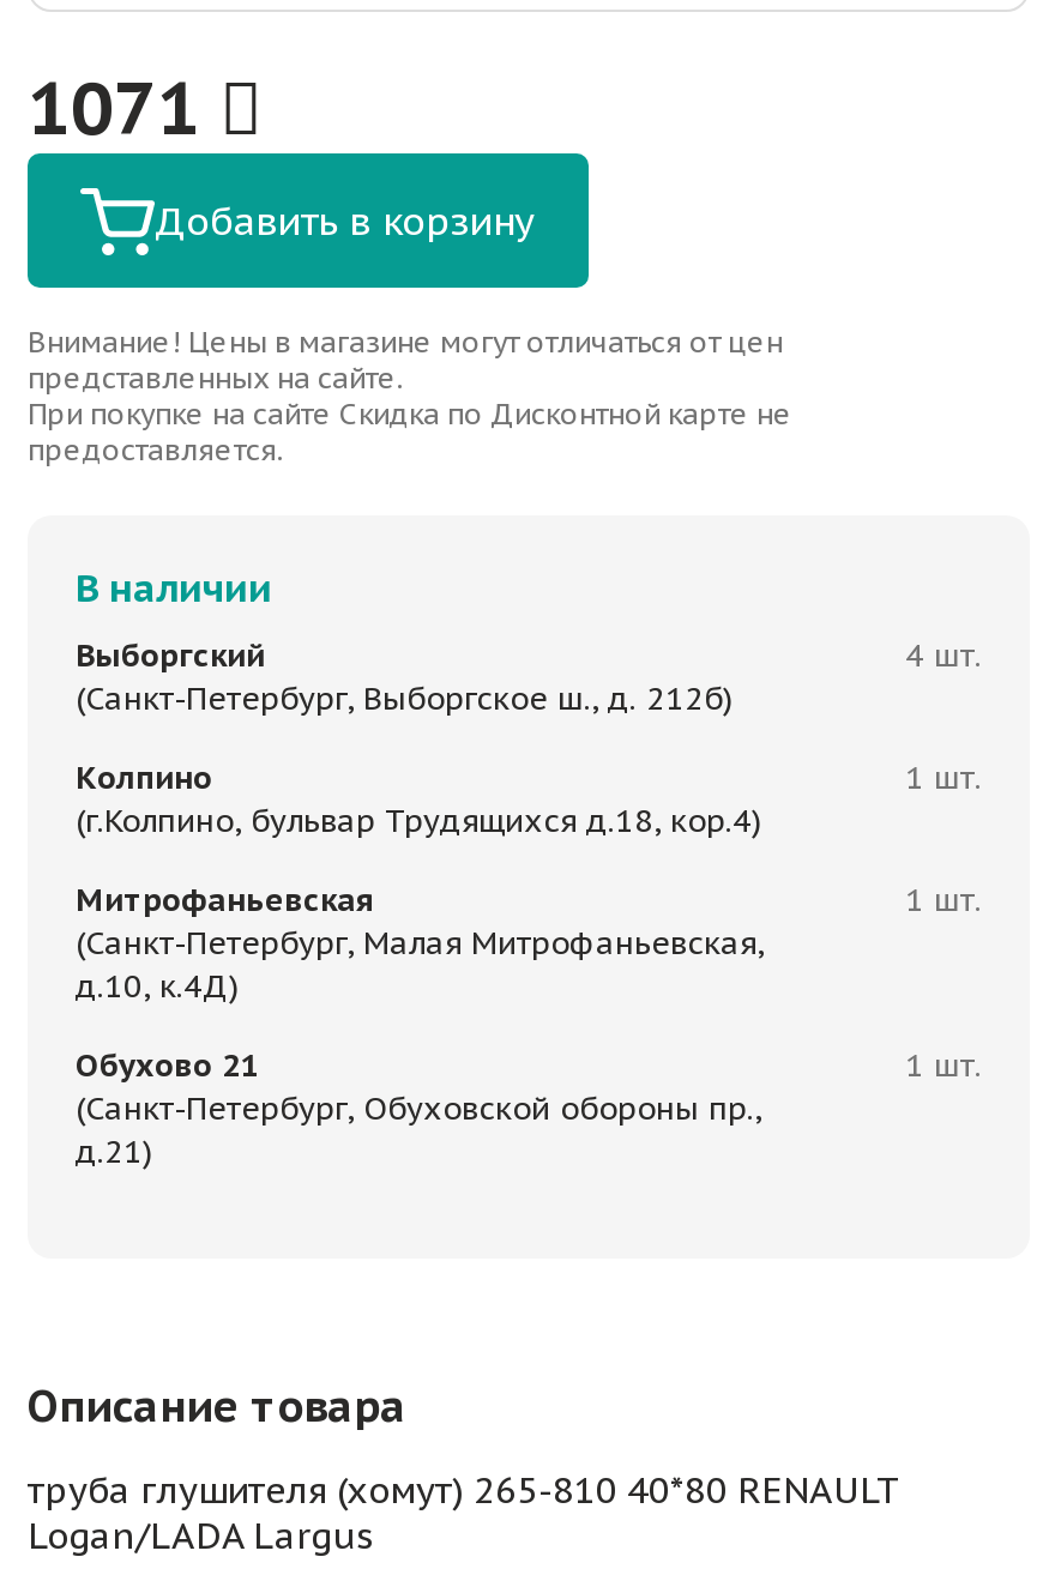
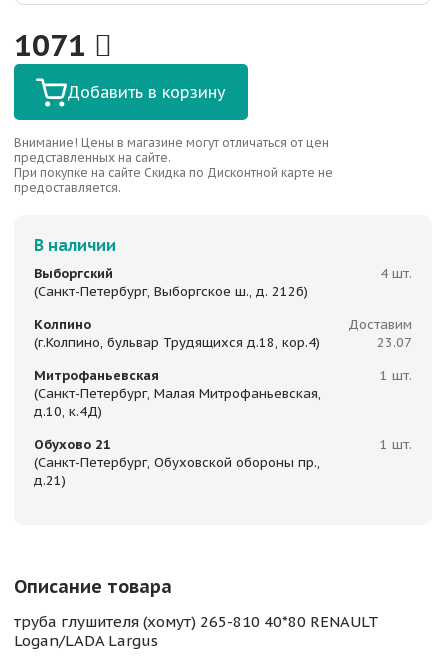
[905,758,982,799] 1 шт. -> [348,316,412,351] Доставим | 23.07

